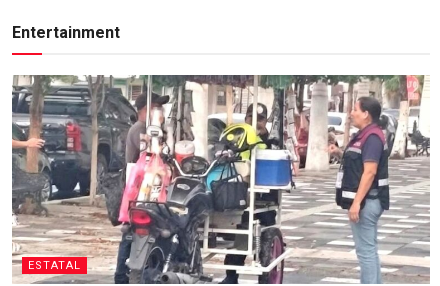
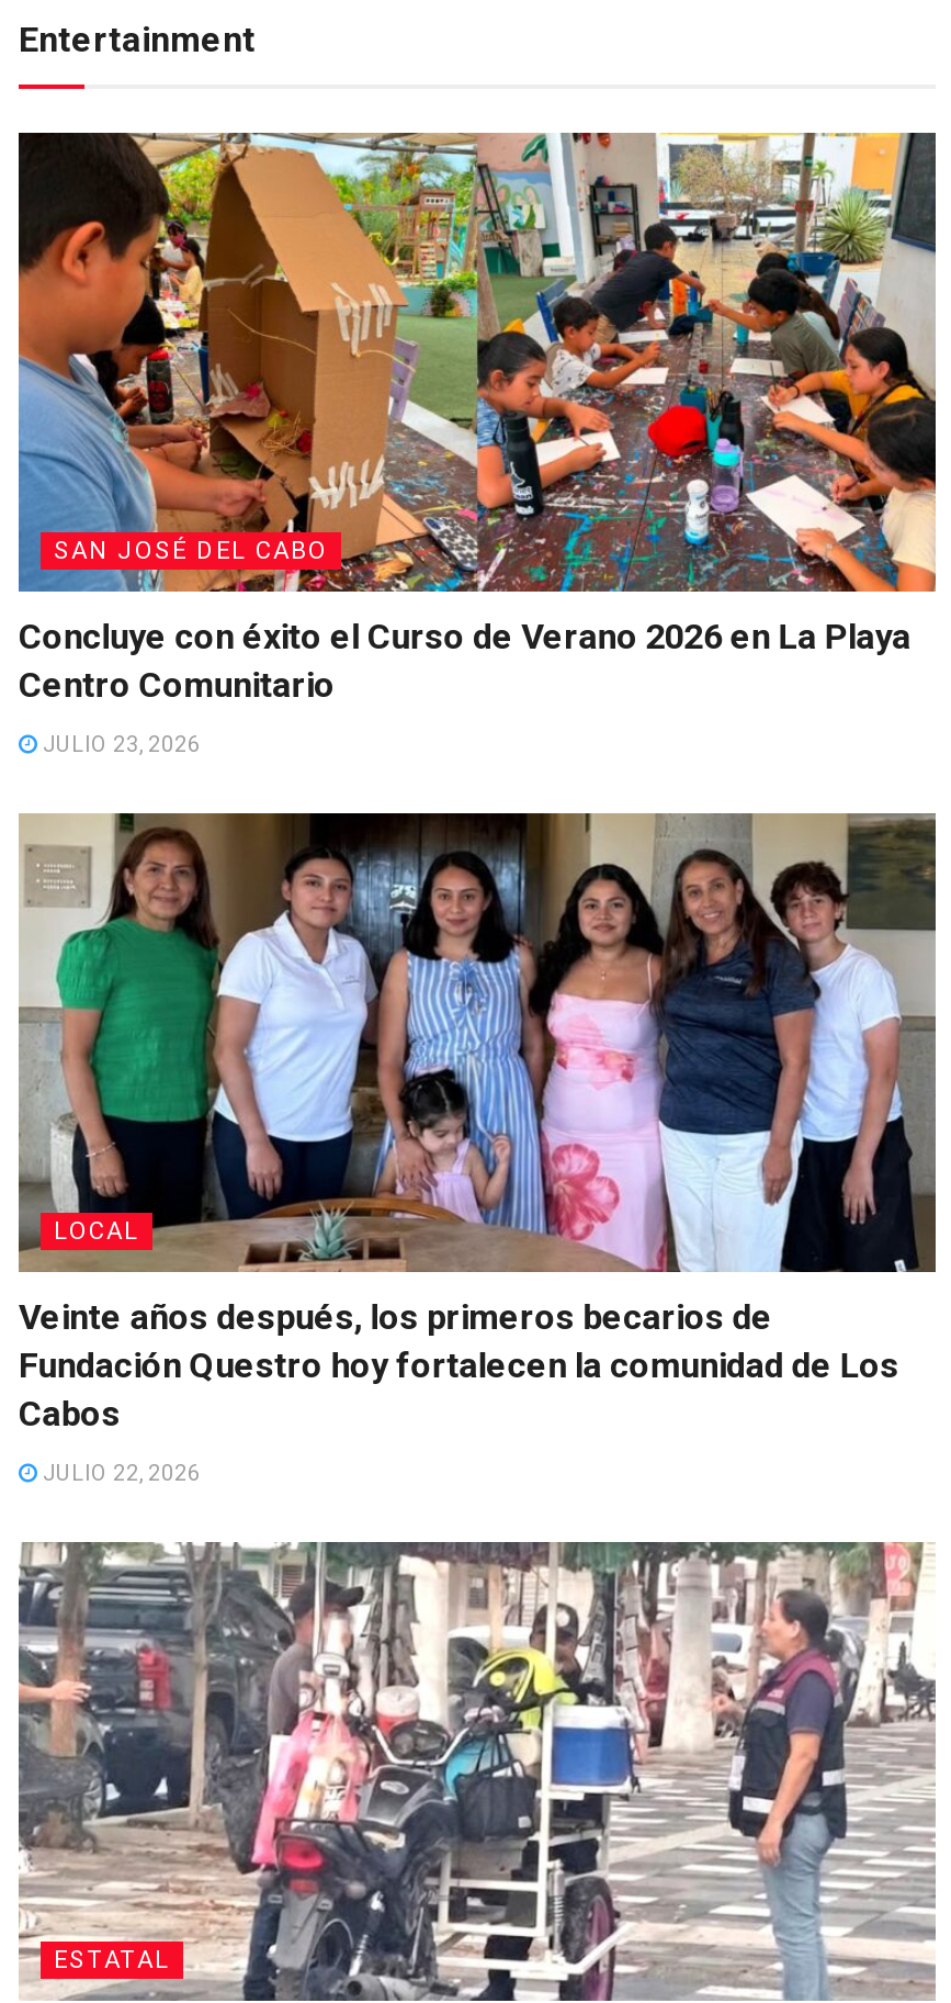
none -> [16,131,938,757] [image] | SAN JOSÉ DEL CABO | Concluye con éxito el Curso de Verano 2026 en La Playa | Centro Comunitario | JULIO 23, 2026
none -> [16,811,938,1485] [image] | LOCAL | Veinte años después, los primeros becarios de | Fundación Questro hoy fortalecen la comunidad de Los | Cabos | JULIO 22, 2026

